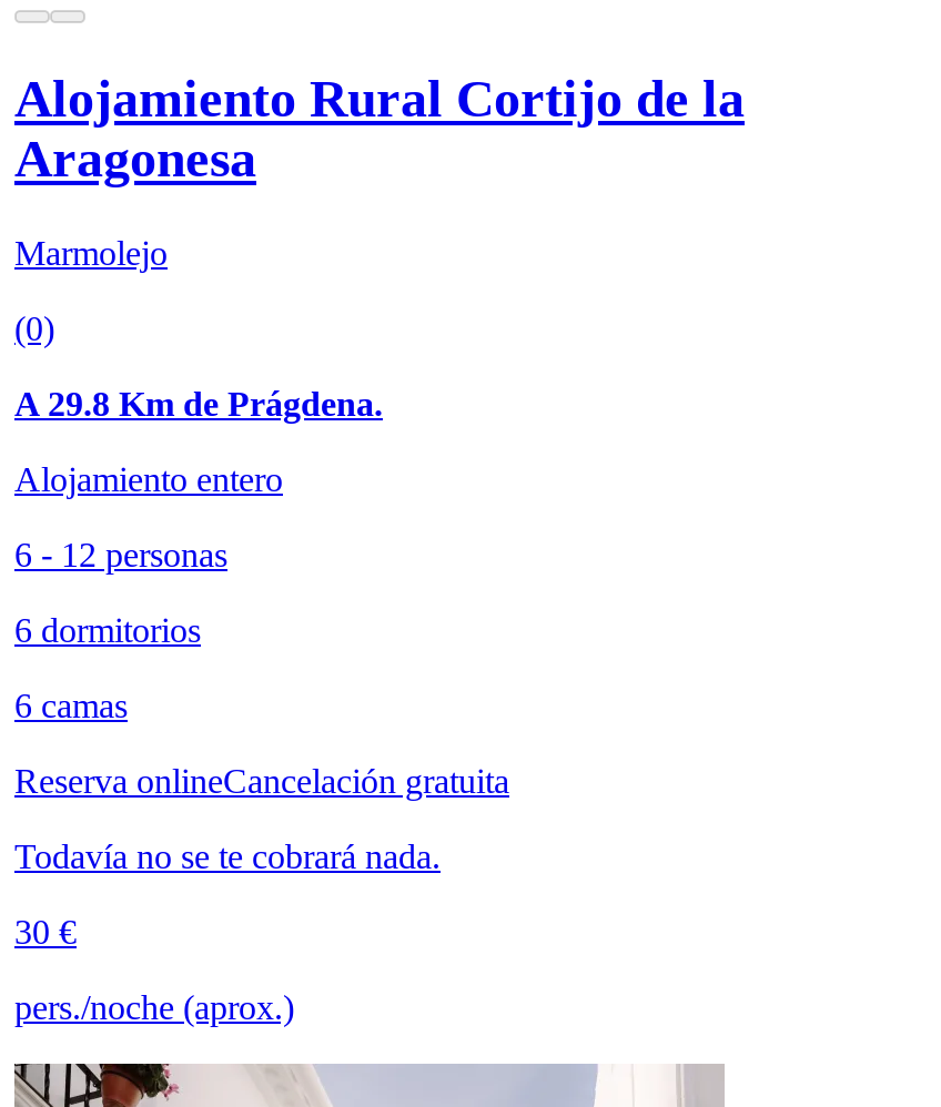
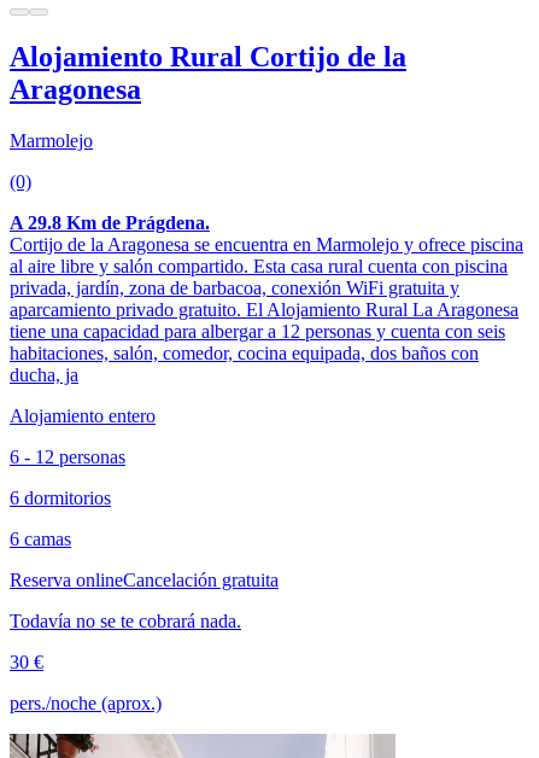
none -> [10,234,523,385] Cortijo de la Aragonesa se encuentra en Marmolejo y ofrece piscina | al aire libre y salón compartido. Esta casa rural cuenta con piscina | privada, jardín, zona de barbacoa, conexión WiFi gratuita y | aparcamiento privado gratuito. El Alojamiento Rural La Aragonesa | tiene una capacidad para albergar a 12 personas y cuenta con seis | habitaciones, salón, comedor, cocina equipada, dos baños con | ducha, ja

